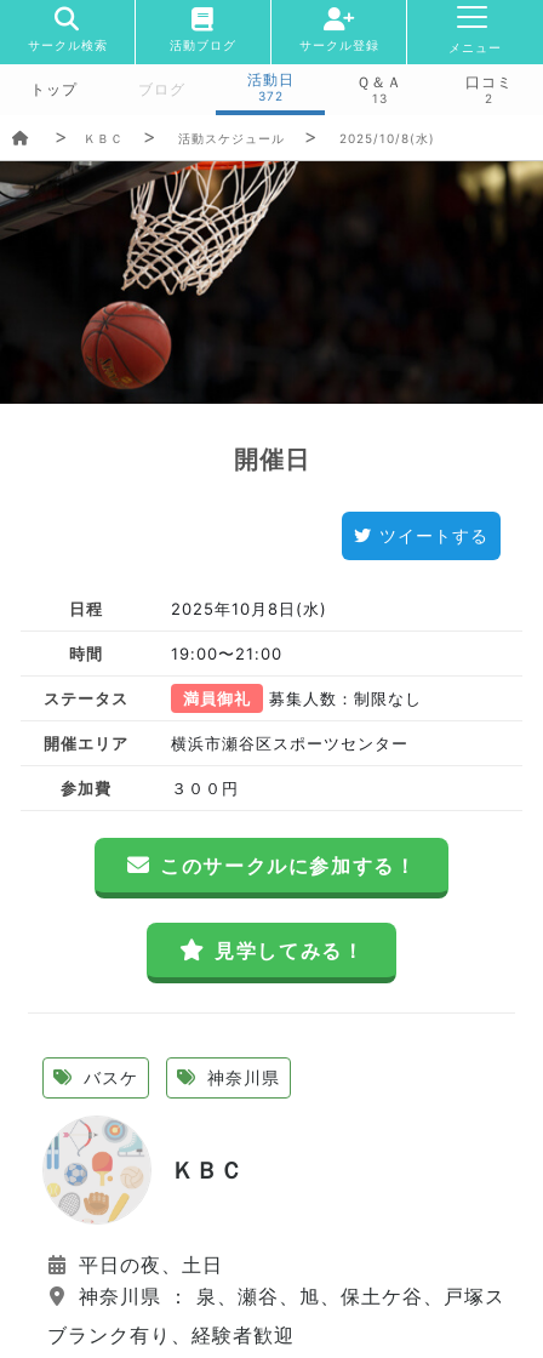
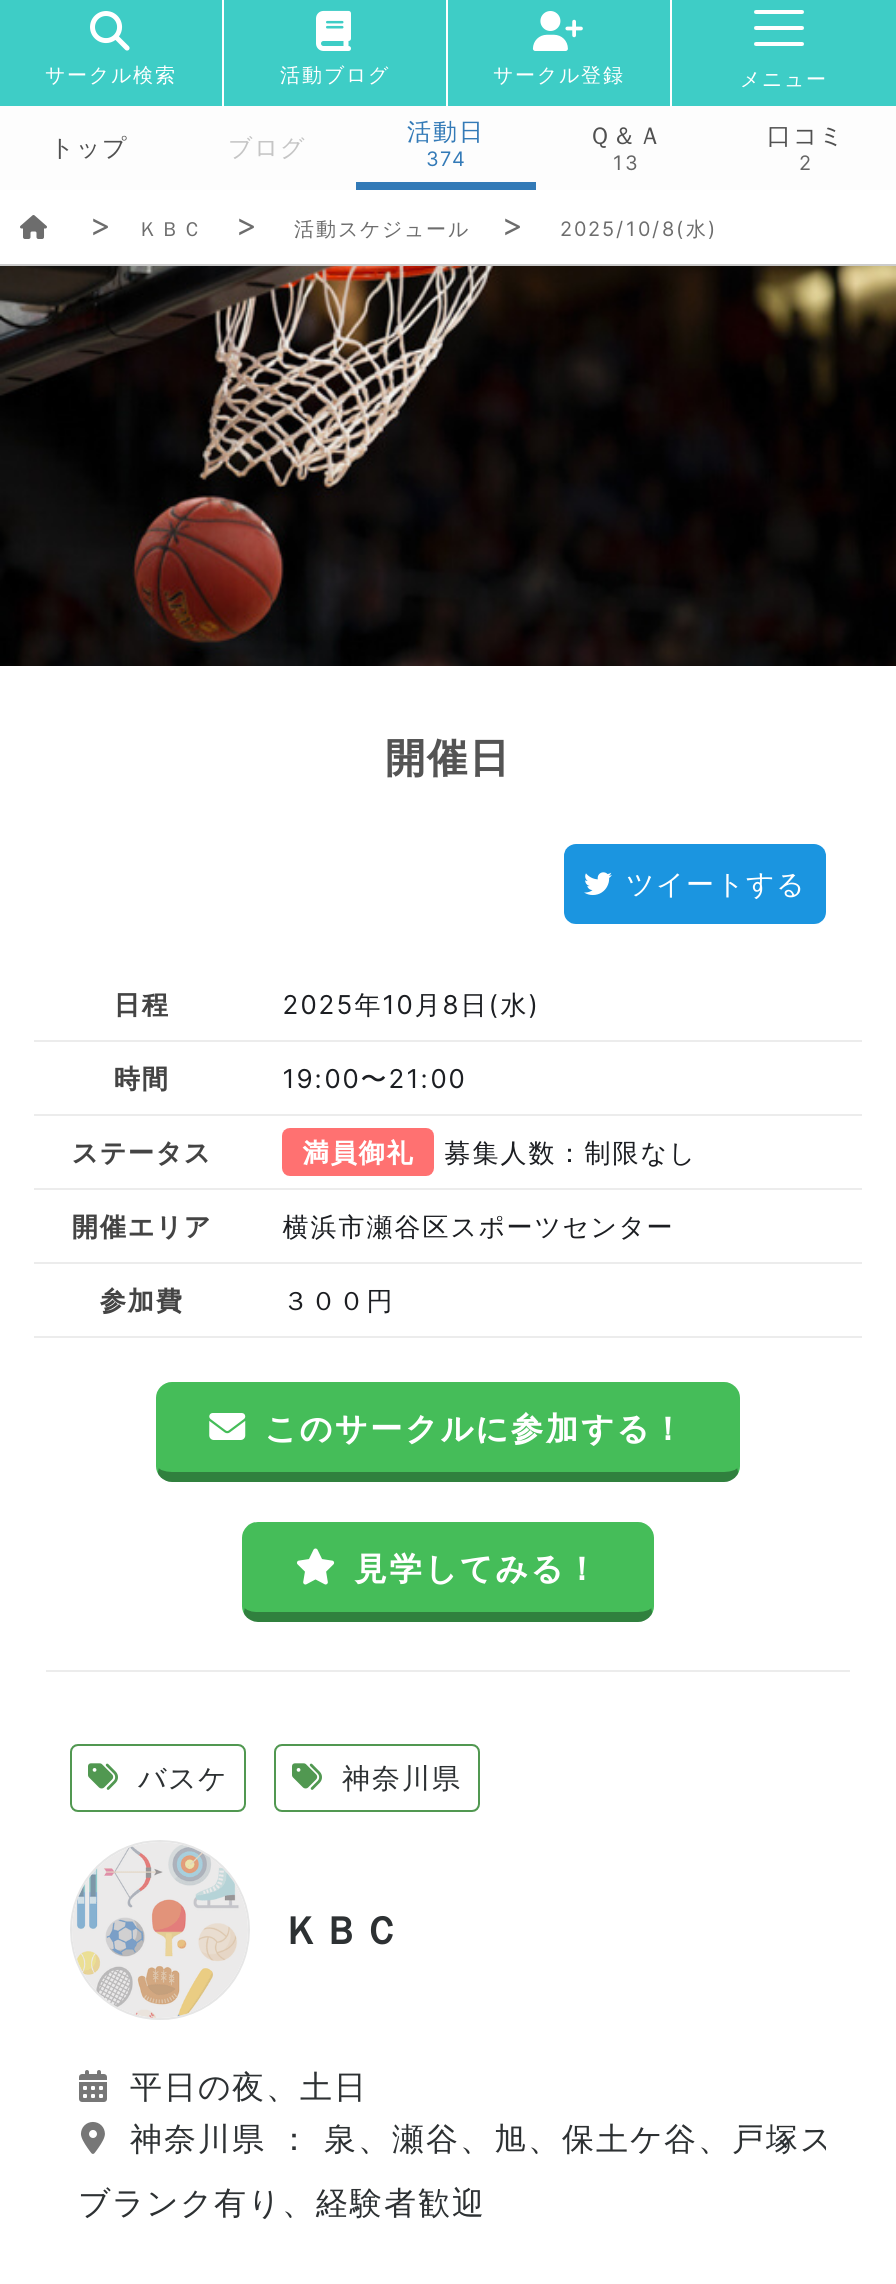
[258,89,283,103] 372 -> [426,146,466,170] 374

